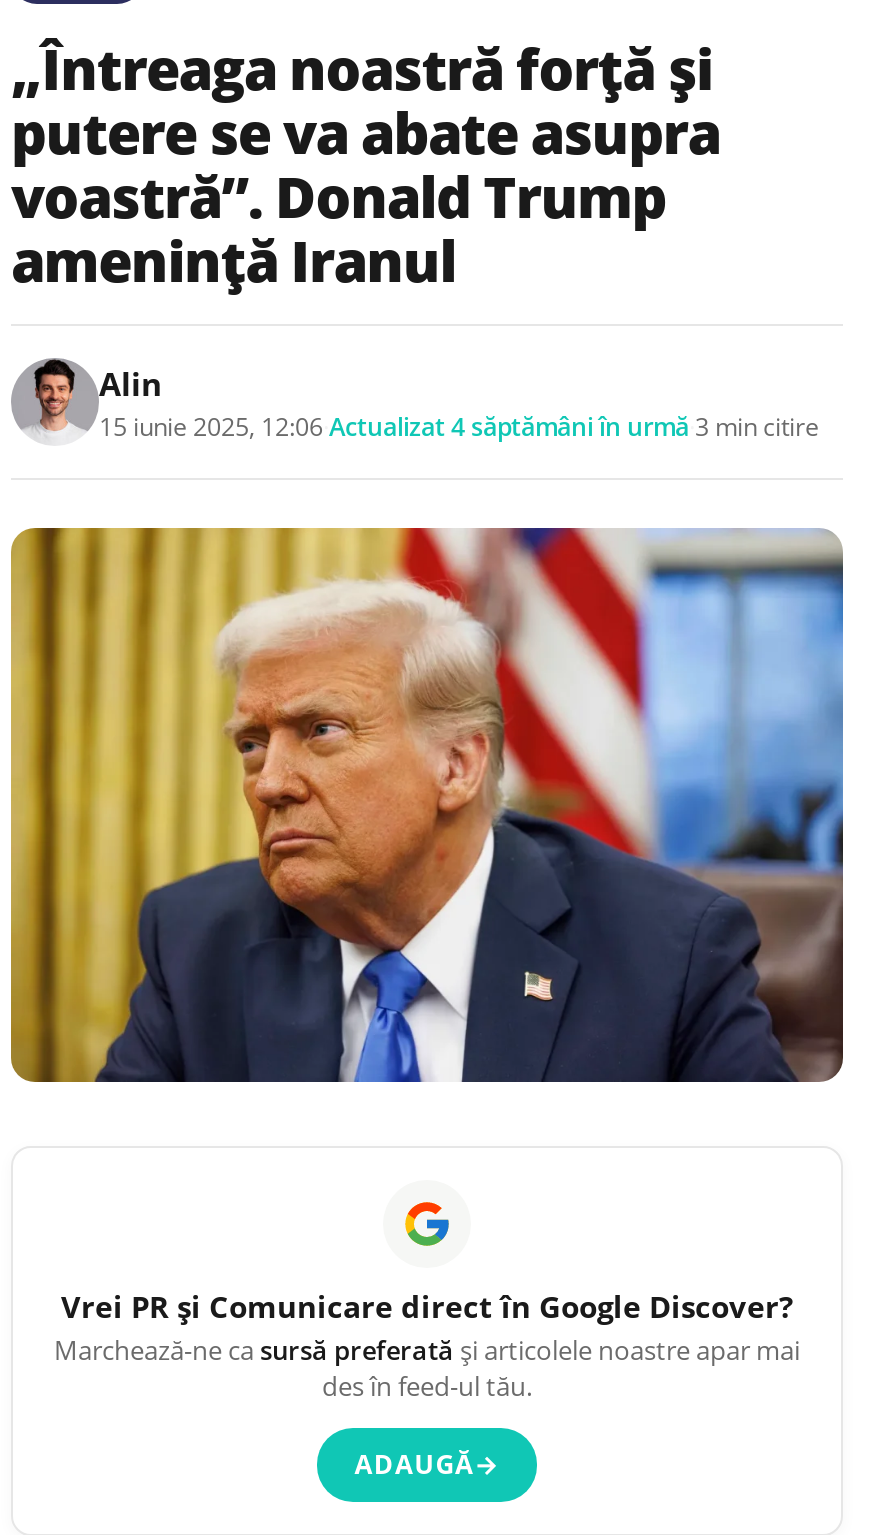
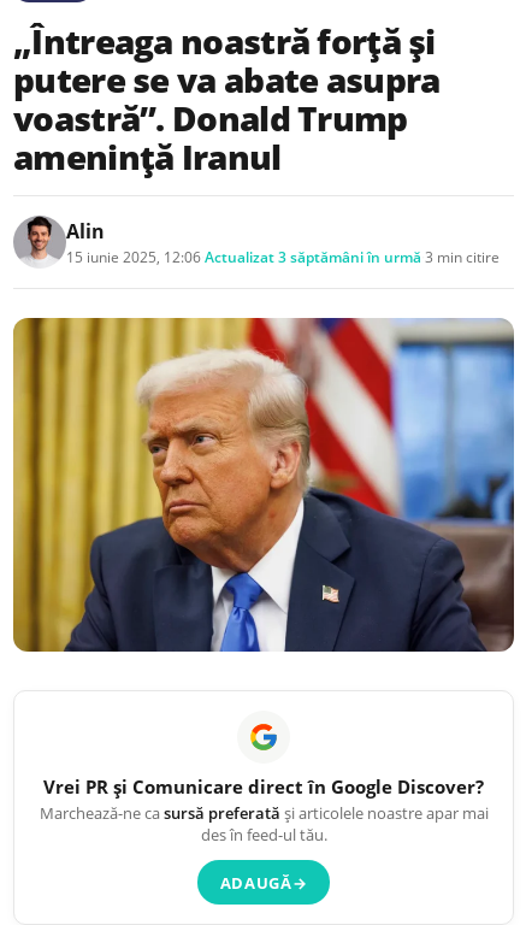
[99,409,819,443] 15 iunie 2025, 12:06 · Actualizat 4 săptămâni în urmă · 3 min citire -> [66,246,500,267] 15 iunie 2025, 12:06 · Actualizat 3 săptămâni în urmă · 3 min citire

